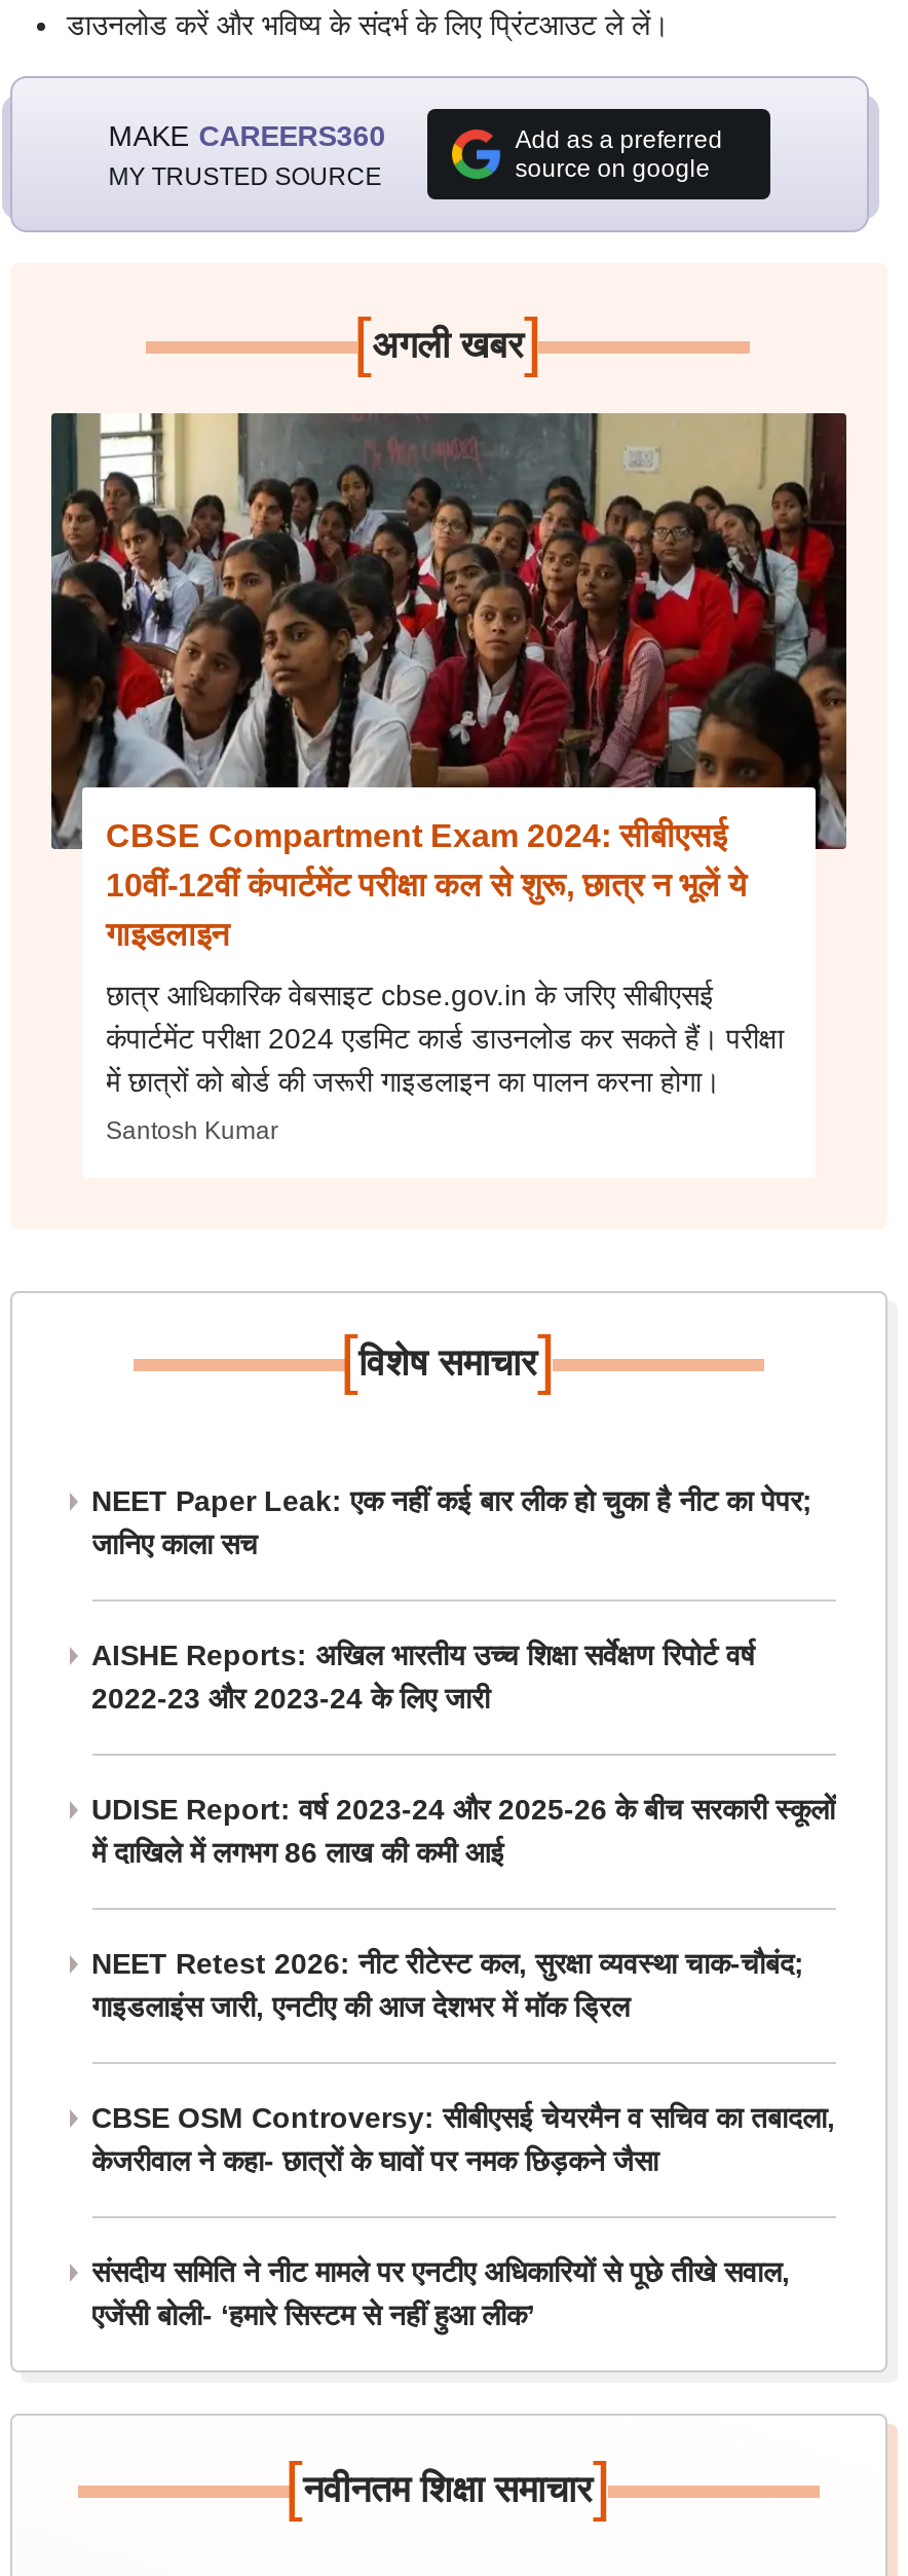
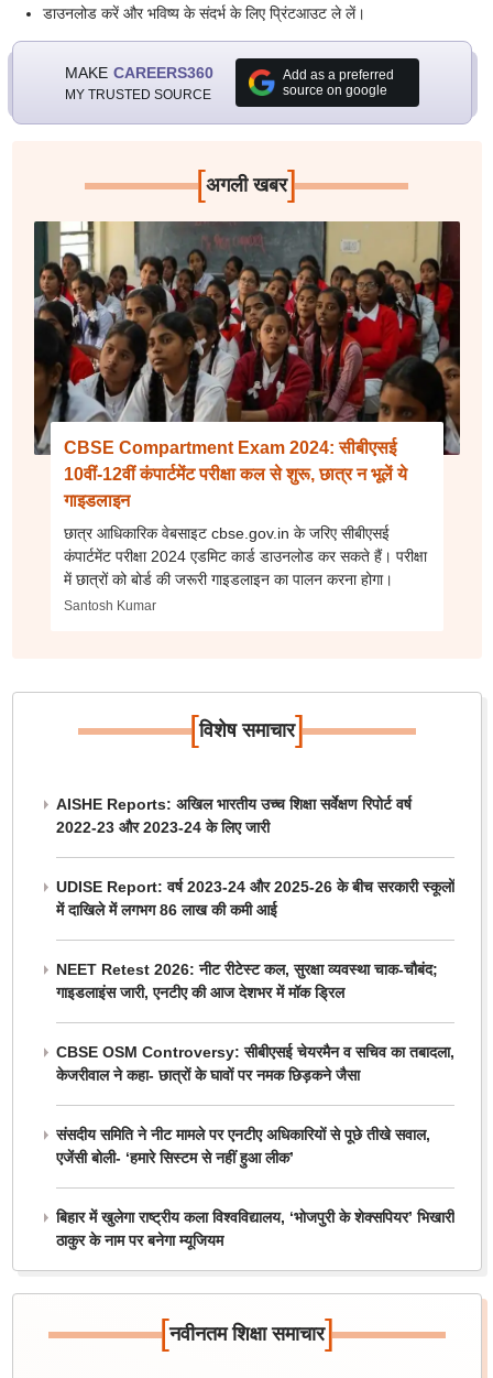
[91,1484,812,1560] NEET Paper Leak: एक नहीं कई बार लीक हो चुका है नीट का पेपर; | जानिए काला सच -> none
moved [91,1639,835,2331] -> [56,795,454,1167]: AISHE Reports: अखिल भारतीय उच्च शिक्षा सर्वेक्षण रिपोर्ट वर्ष | 2022-23 और 2023-24 के लिए जारी | UDISE Report: वर्ष 2023-24 और 2025-26 के बीच सरकारी स्कूलों | ... | संसदीय समिति ने नीट मामले पर एनटीए अधिकारियों से पूछे तीखे सवाल, | एजेंसी बोली- ‘हमारे सिस्टम से नहीं हुआ लीक’
none -> [56,1208,454,1249] बिहार में खुलेगा राष्ट्रीय कला विश्वविद्यालय, ‘भोजपुरी के शेक्सपियर’ भिखारी | ठाकुर के नाम पर बनेगा म्यूजियम

